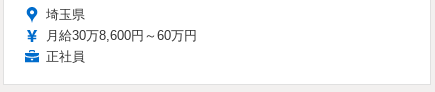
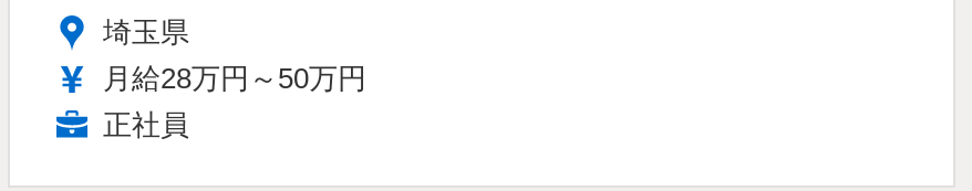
[46,28,197,43] 月給30万8,600円～60万円 -> [103,61,366,94] 月給28万円～50万円

